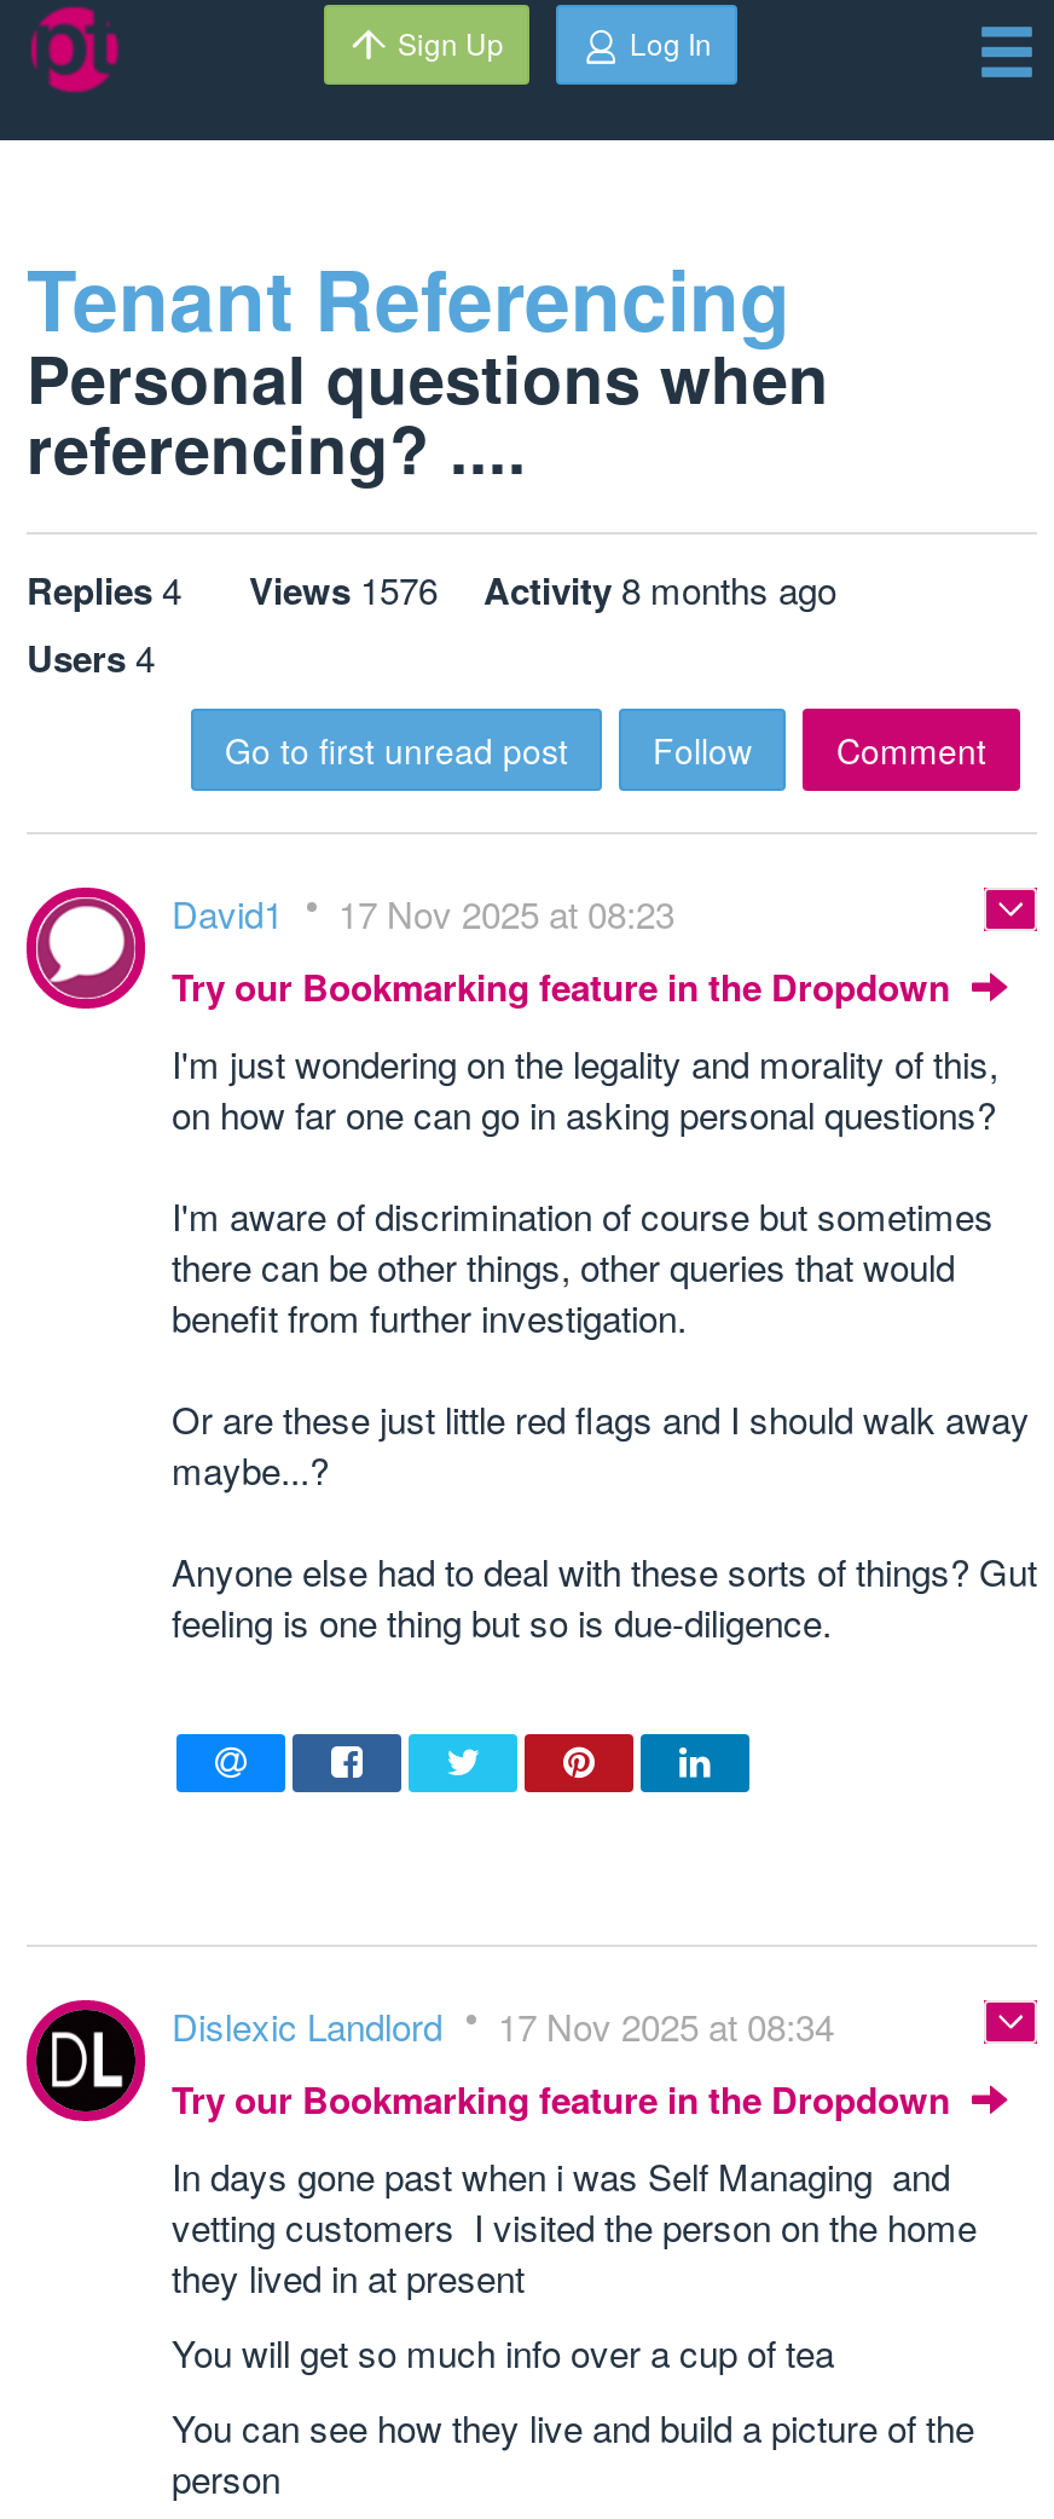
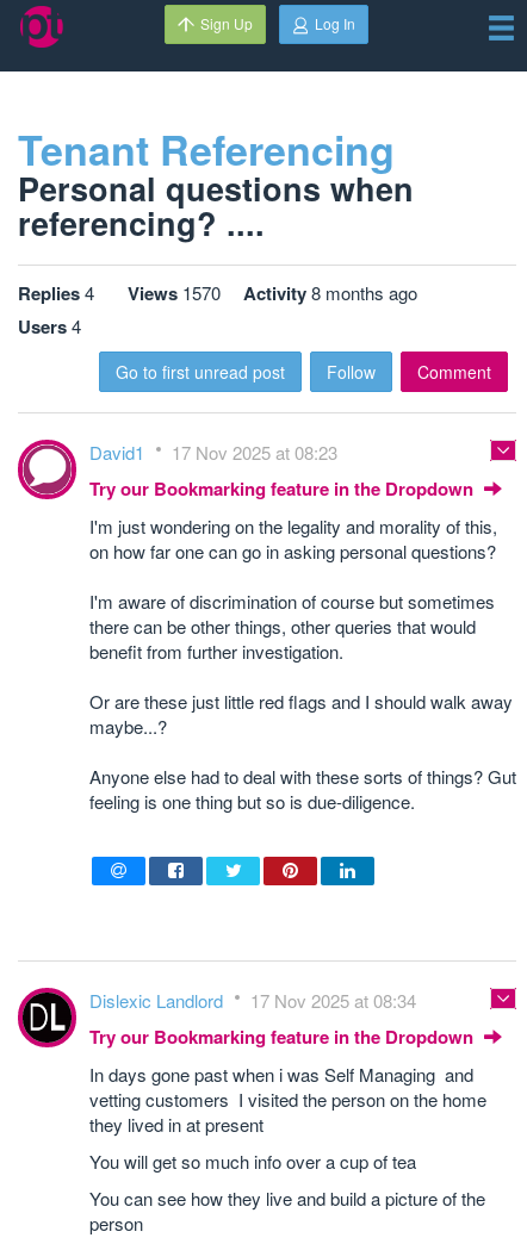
[27,564,836,617] Replies 4 Views 1576 Activity 8 months ago -> [18,280,417,306] Replies 4 Views 1570 Activity 8 months ago

